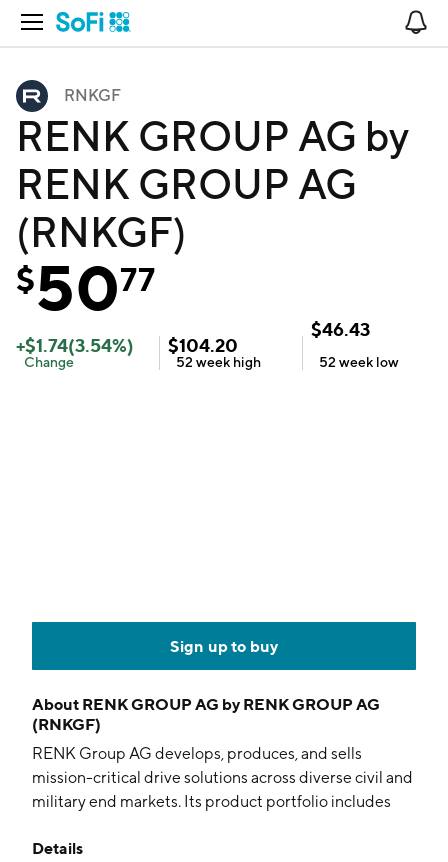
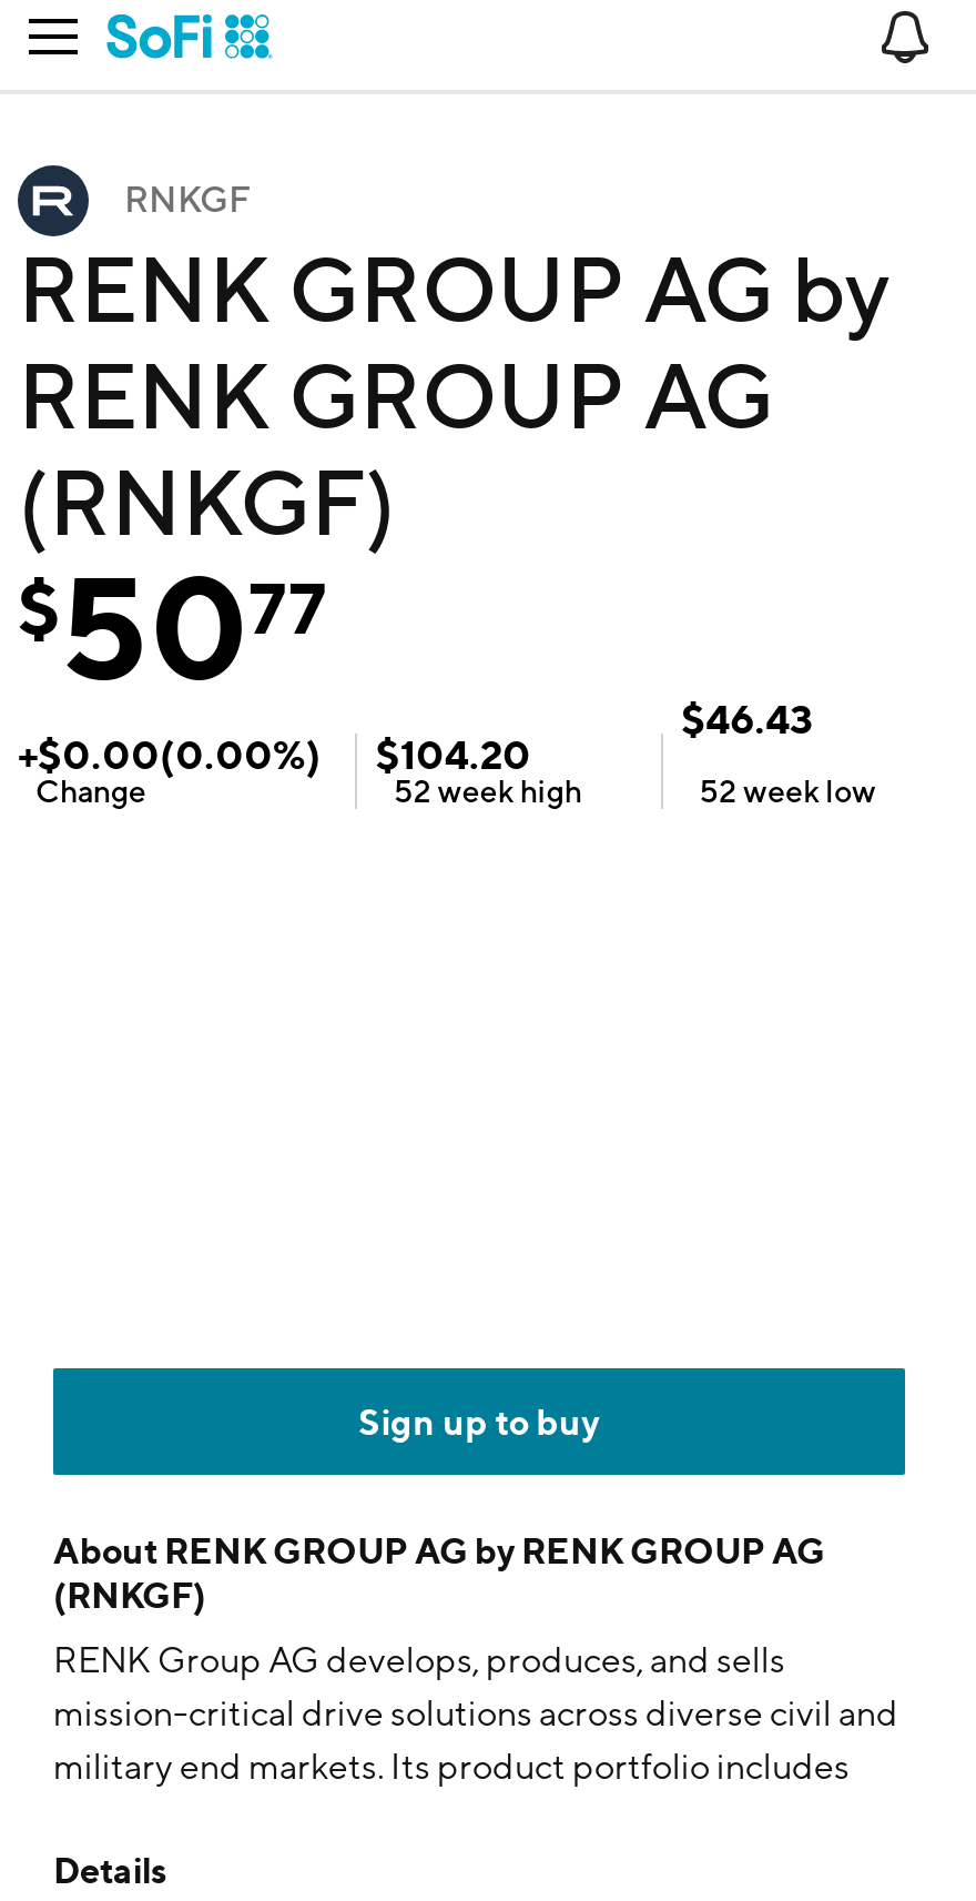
[16,334,238,356] +$1.74(3.54%) $104.20 -> [18,729,531,778] +$0.00(0.00%) $104.20

